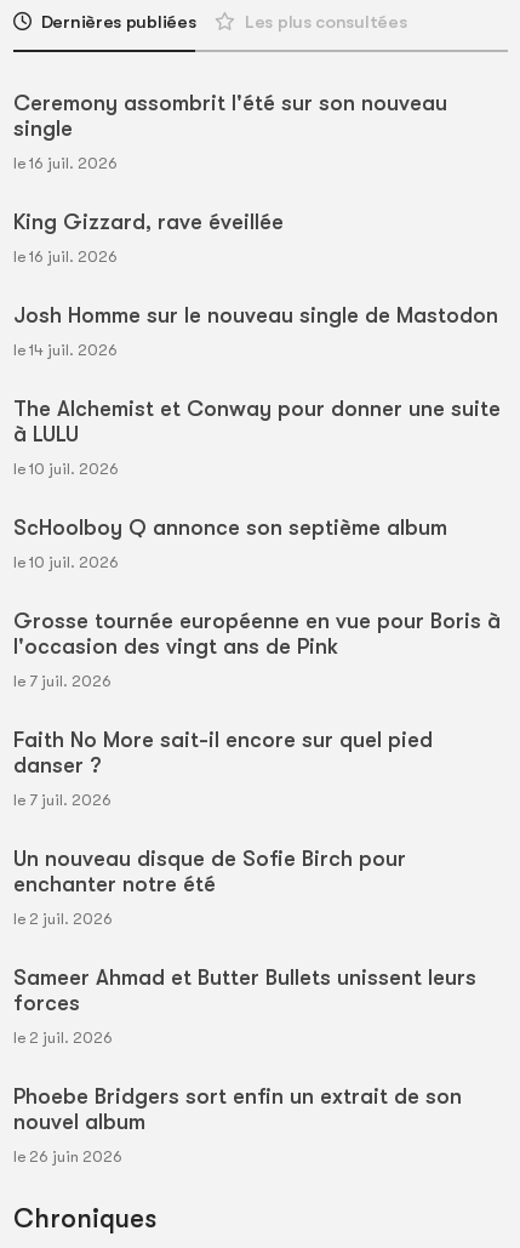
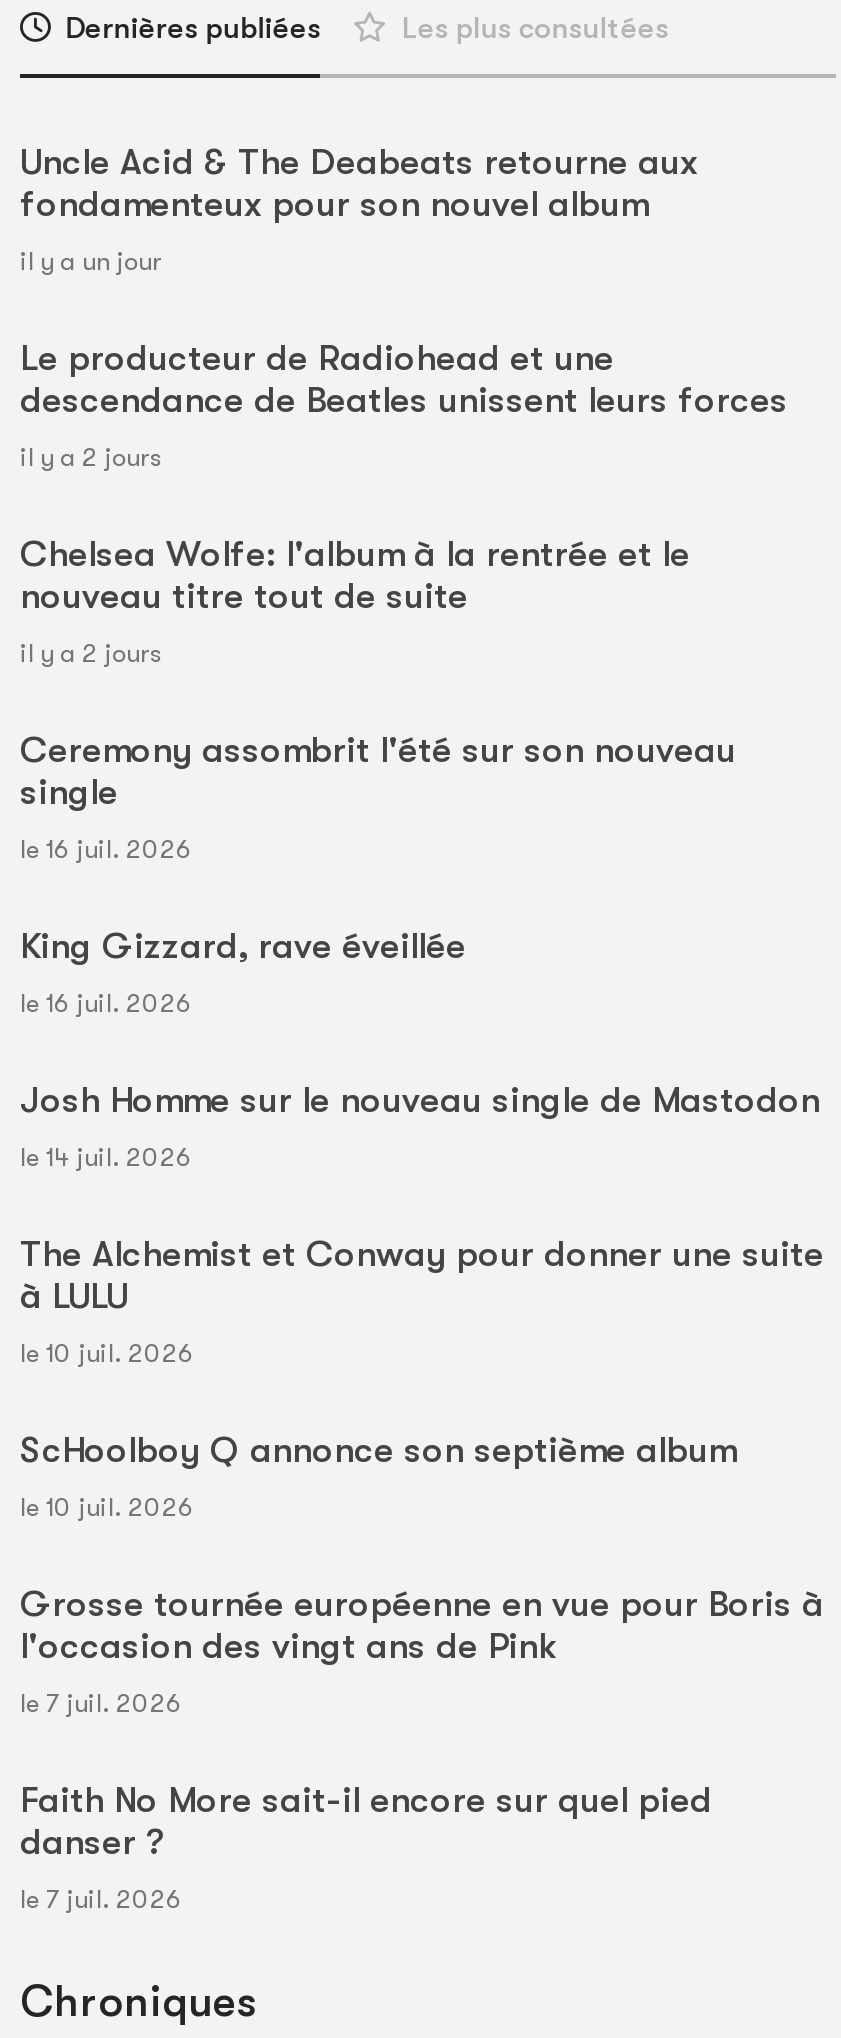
none -> [20,143,788,669] Uncle Acid & The Deabeats retourne aux | fondamenteux pour son nouvel album | il y a un jour | Le producteur de Radiohead et une | descendance de Beatles unissent leurs forces | il y a 2 jours | Chelsea Wolfe: l'album à la rentrée et le | nouveau titre tout de suite | il y a 2 jours
moved [13,91,501,809] -> [20,731,824,1915]: Ceremony assombrit l'été sur son nouveau | single | le 16 juil. 2026 | ... | danser ? | le 7 juil. 2026
[13,847,476,1166] Un nouveau disque de Sofie Birch pour | enchanter notre été | le 2 juil. 2026 | Sameer Ahmad et Butter Bullets unissent leurs | forces | le 2 juil. 2026 | Phoebe Bridgers sort enfin un extrait de son | nouvel album | le 26 juin 2026 -> none

